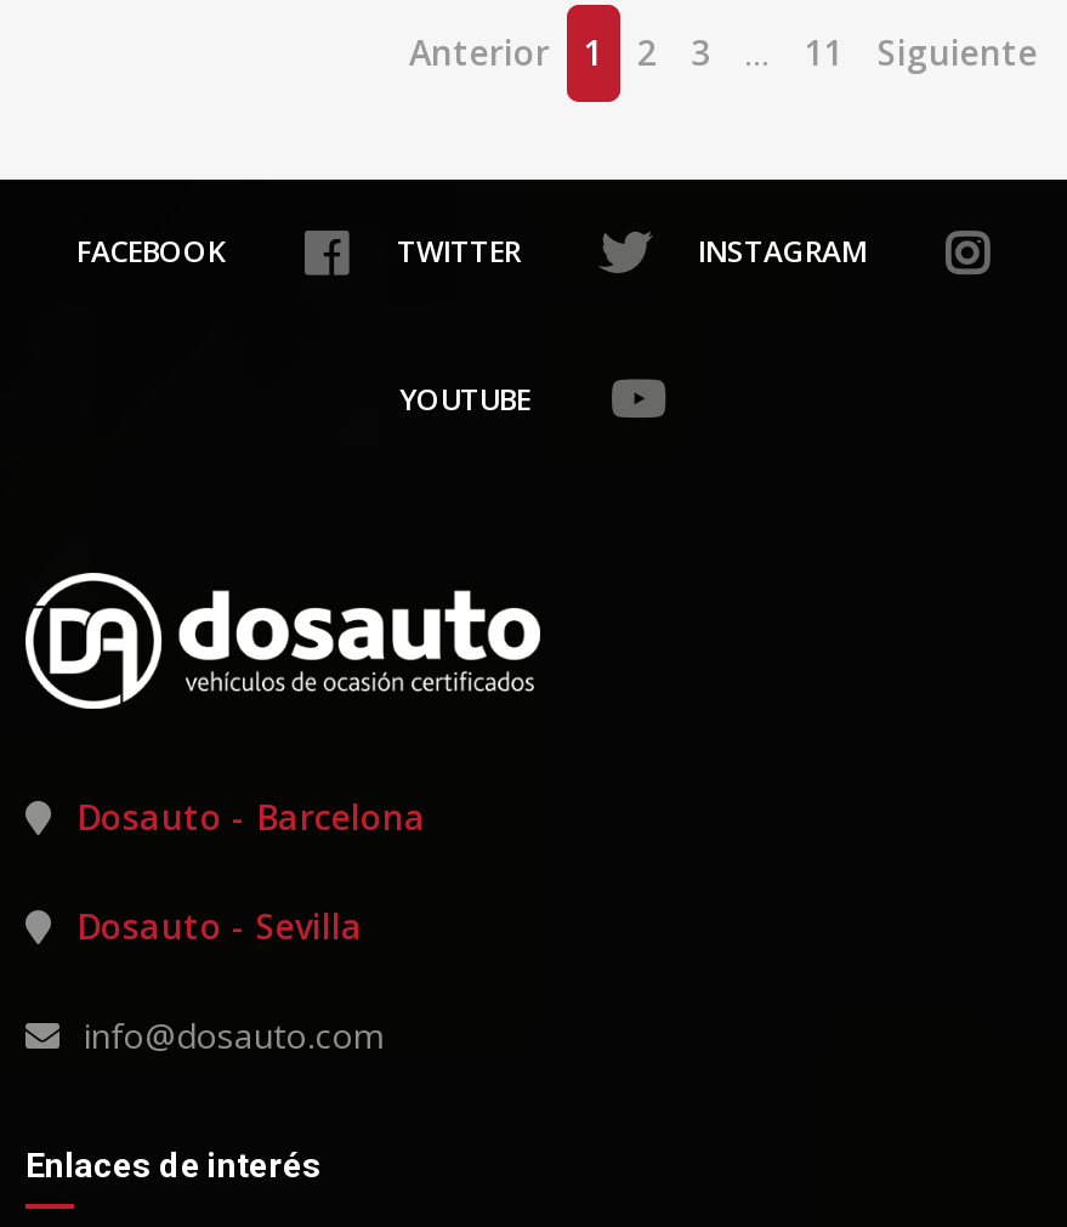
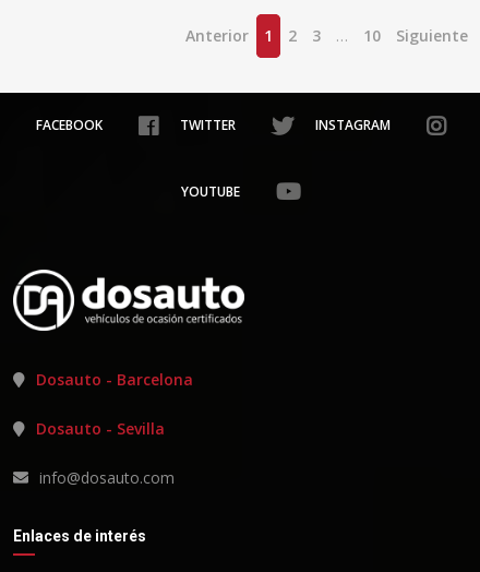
[805,29,844,75] 11 -> [363,25,381,46] 10

